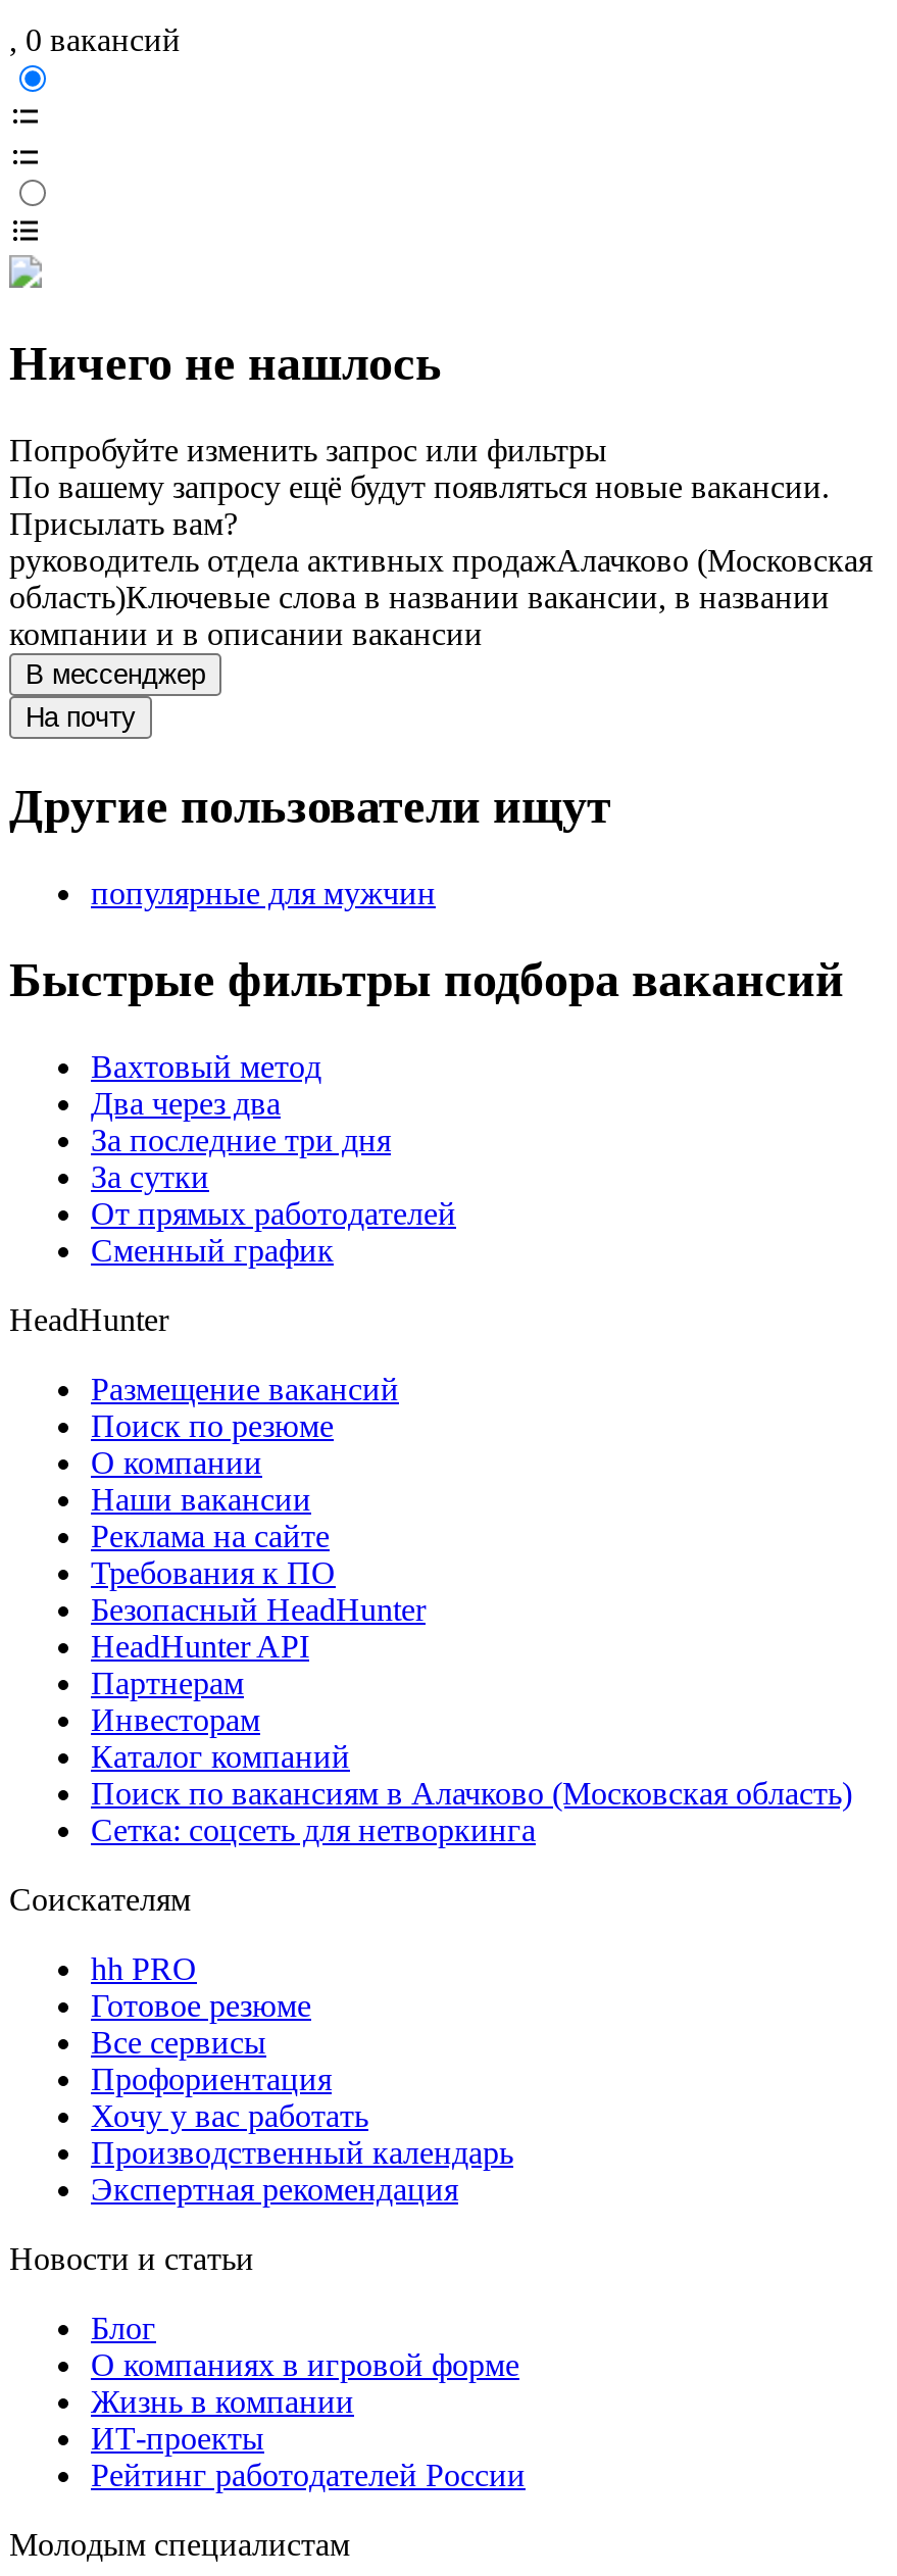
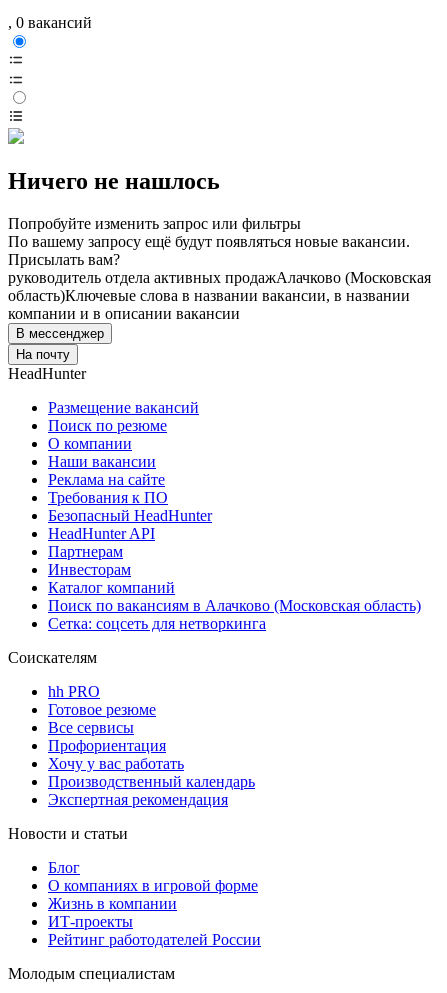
[9,780,844,1267] Другие пользователи ищут | популярные для мужчин | Быстрые фильтры подбора вакансий | Вахтовый метод | Два через два | За последние три дня | За сутки | От прямых работодателей | Сменный график -> none

